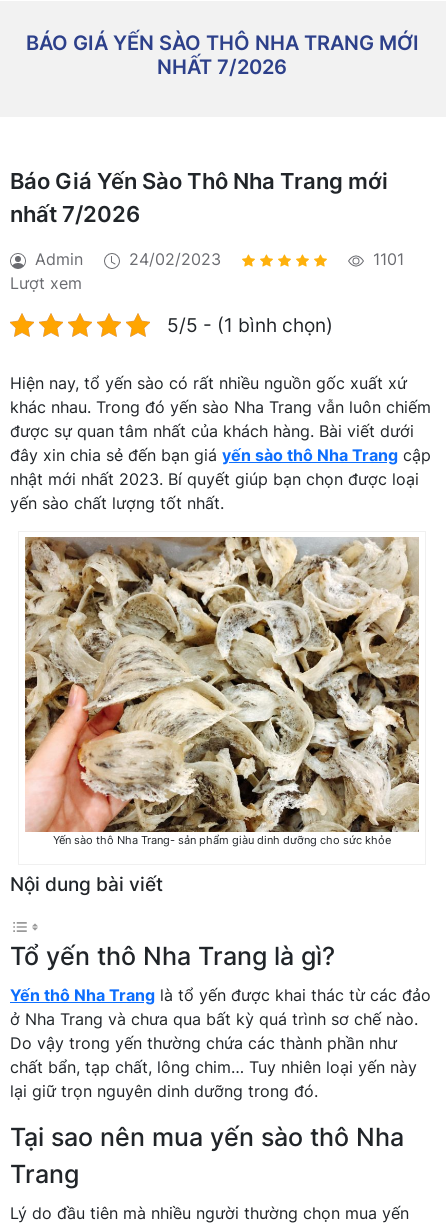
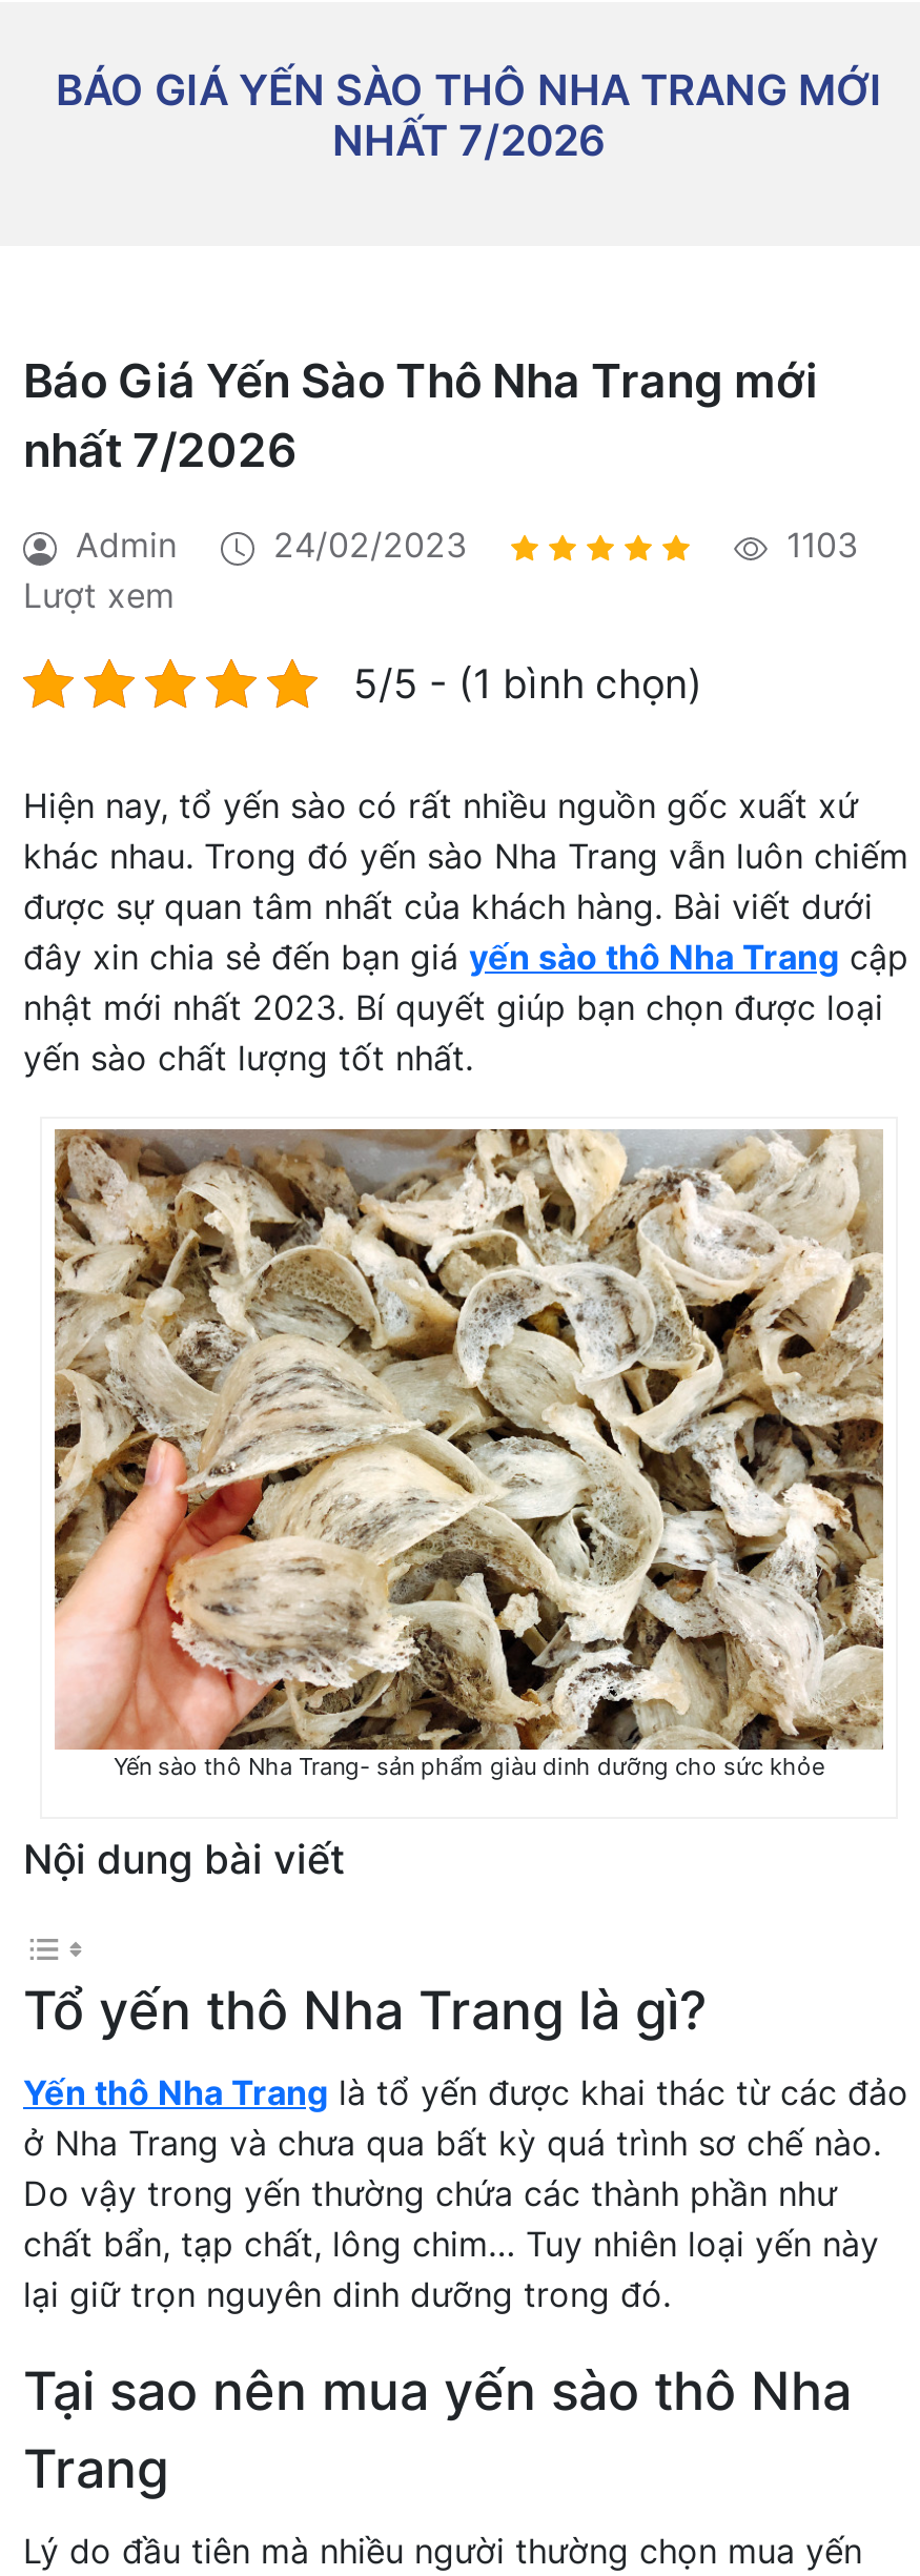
[373,249,404,269] 1101 -> [786,523,858,565] 1103

